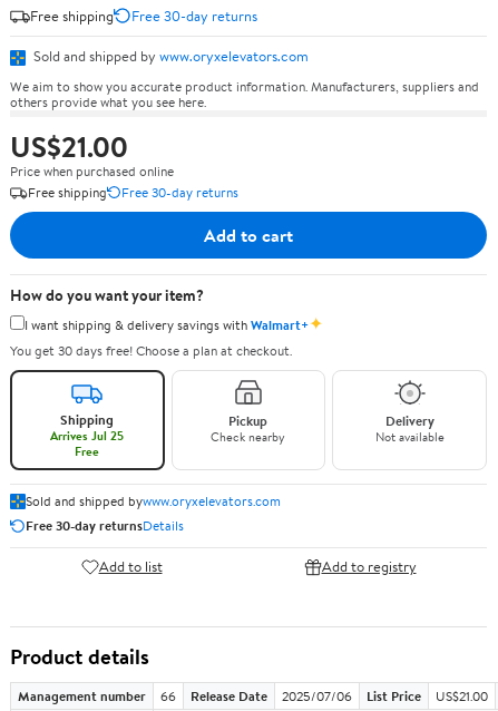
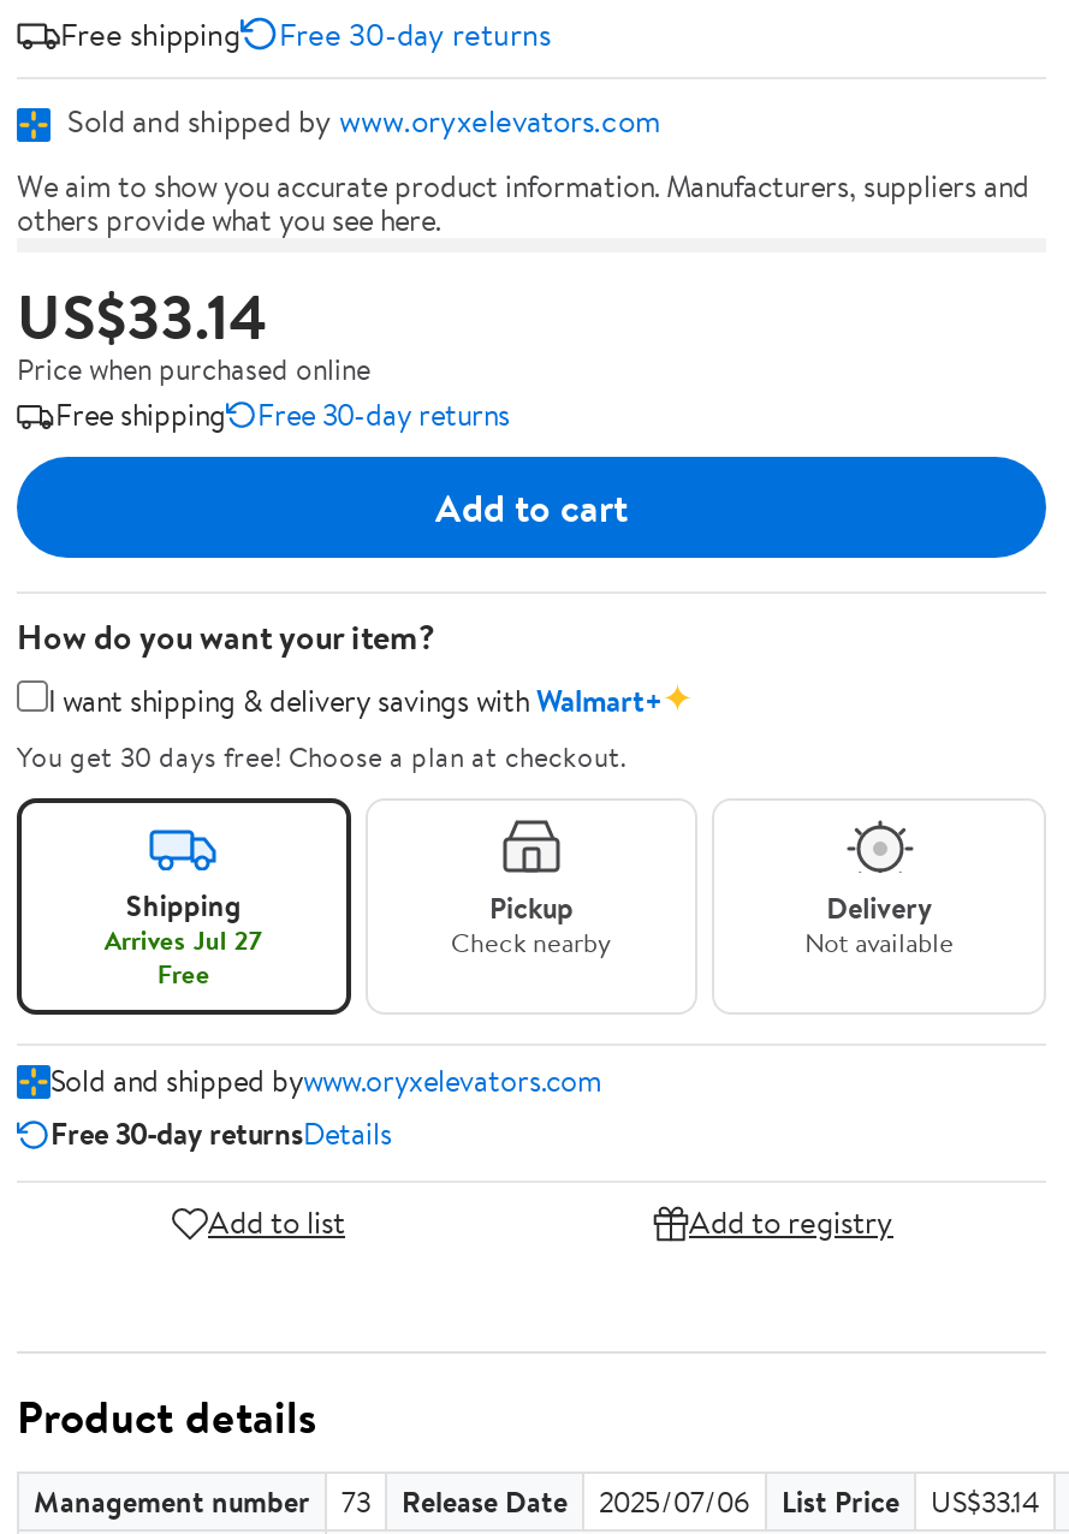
[10,127,128,166] US$21.00 -> [17,274,267,358] US$33.14
[50,427,124,445] Arrives Jul 25 -> [104,921,263,959] Arrives Jul 27
[160,686,176,705] 66 -> [342,1481,370,1522] 73
[436,686,488,705] US$21.00 -> [931,1481,1039,1522] US$33.14

